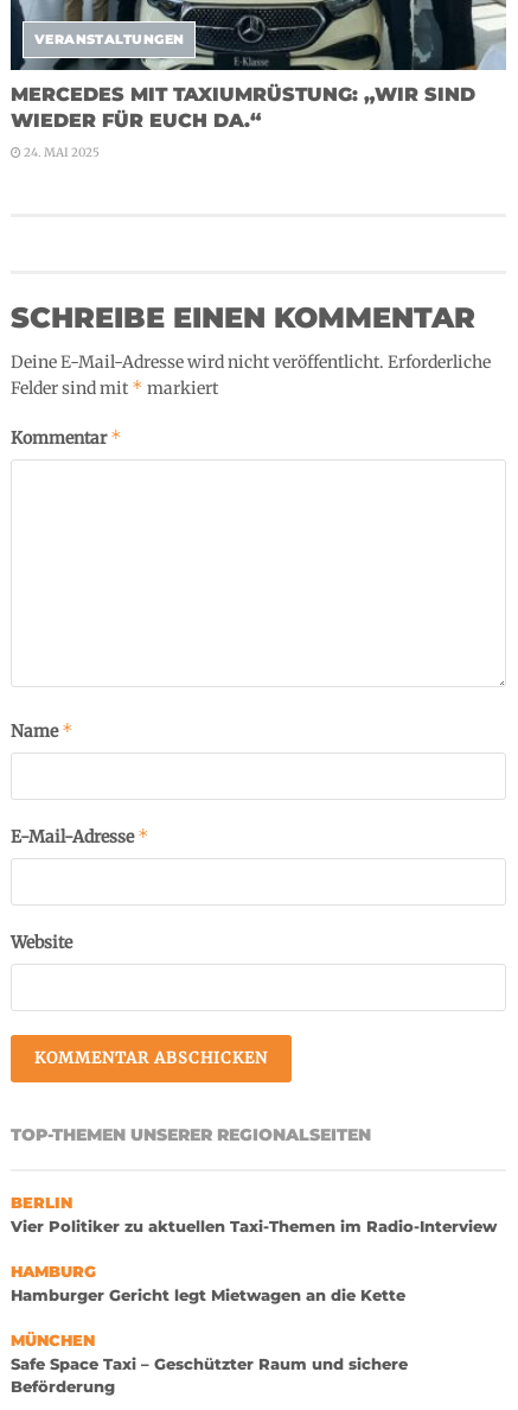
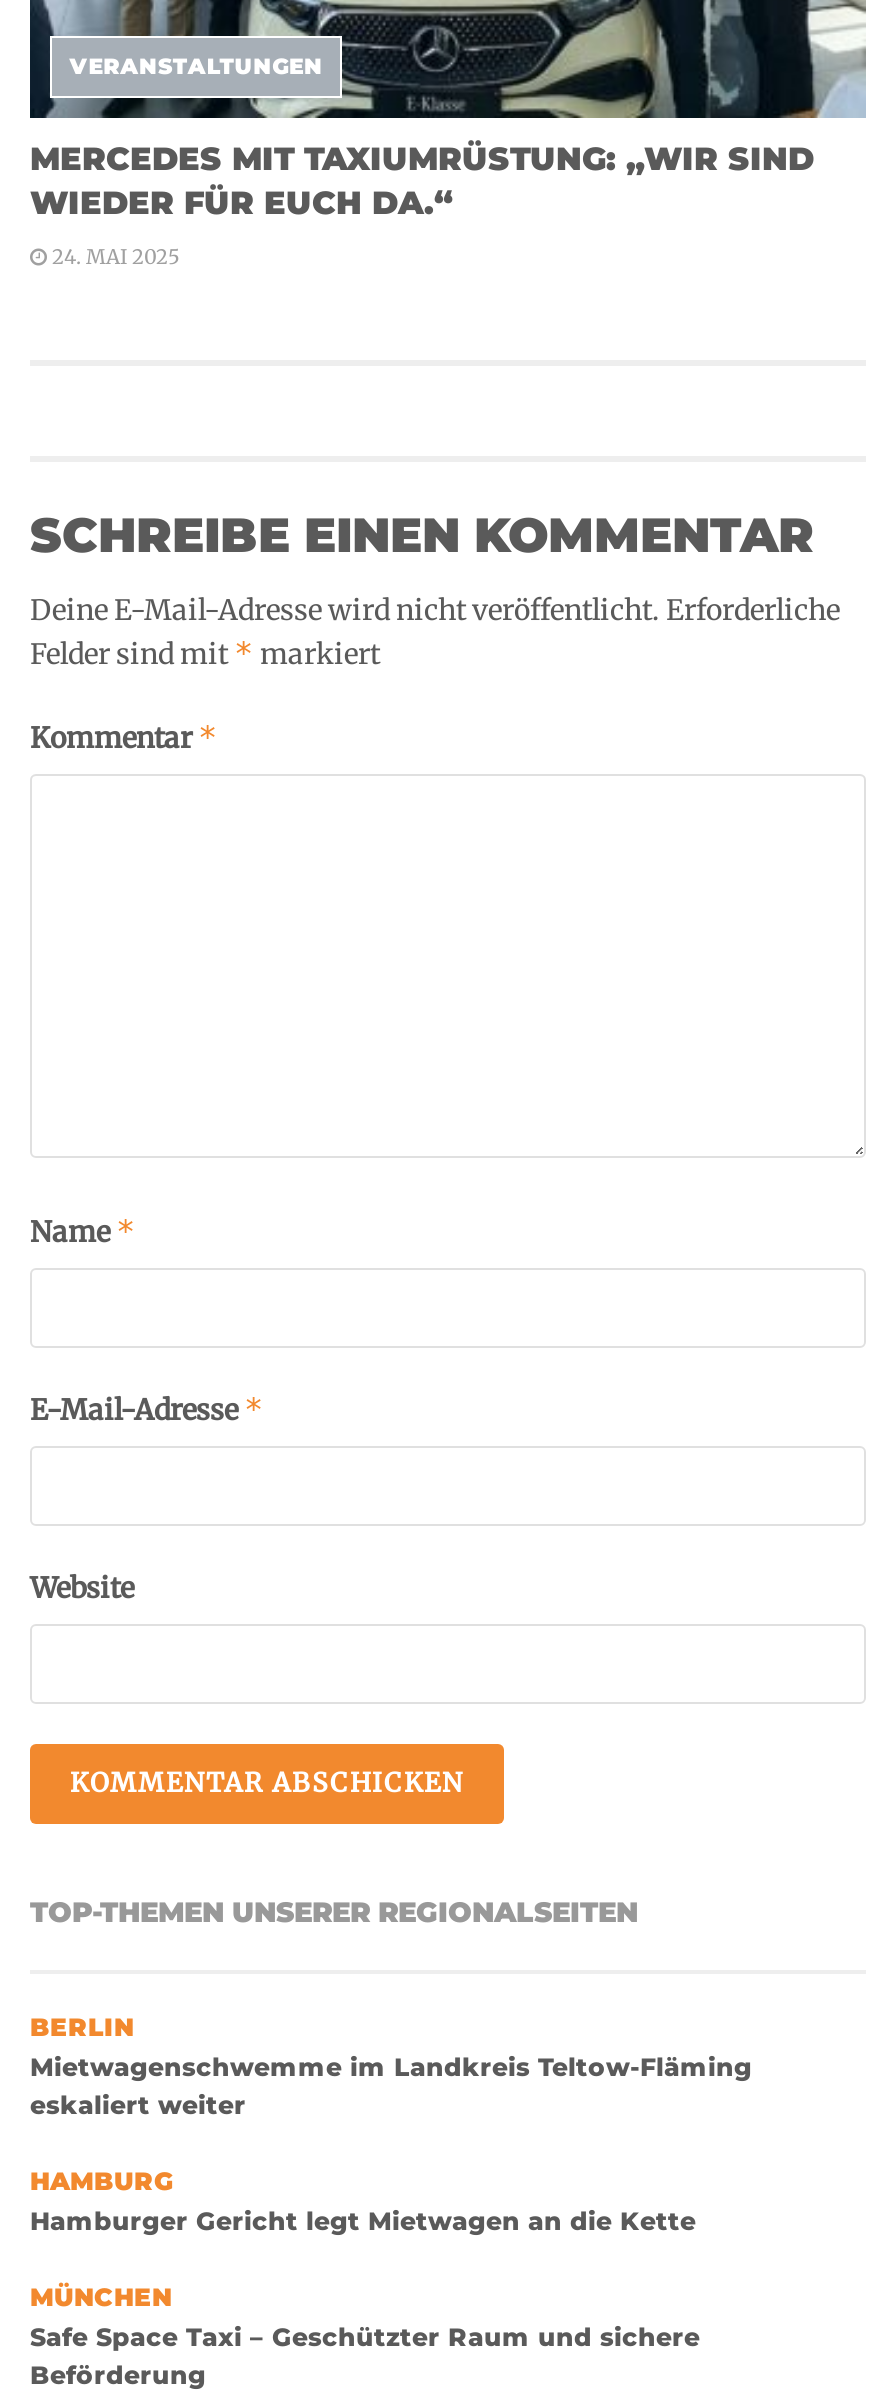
[11,1217,497,1235] Vier Politiker zu aktuellen Taxi-Themen im Radio-Interview -> [30,2052,752,2120] Mietwagenschwemme im Landkreis Teltow-Fläming | eskaliert weiter

